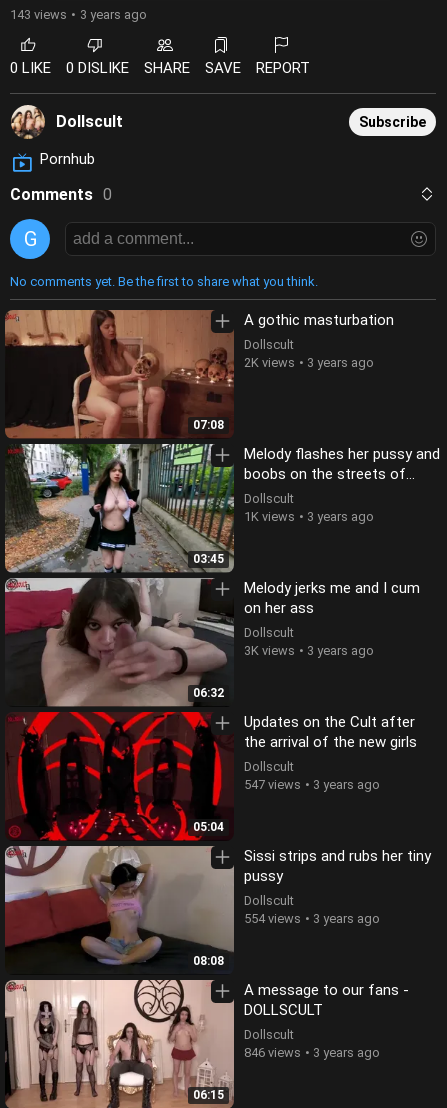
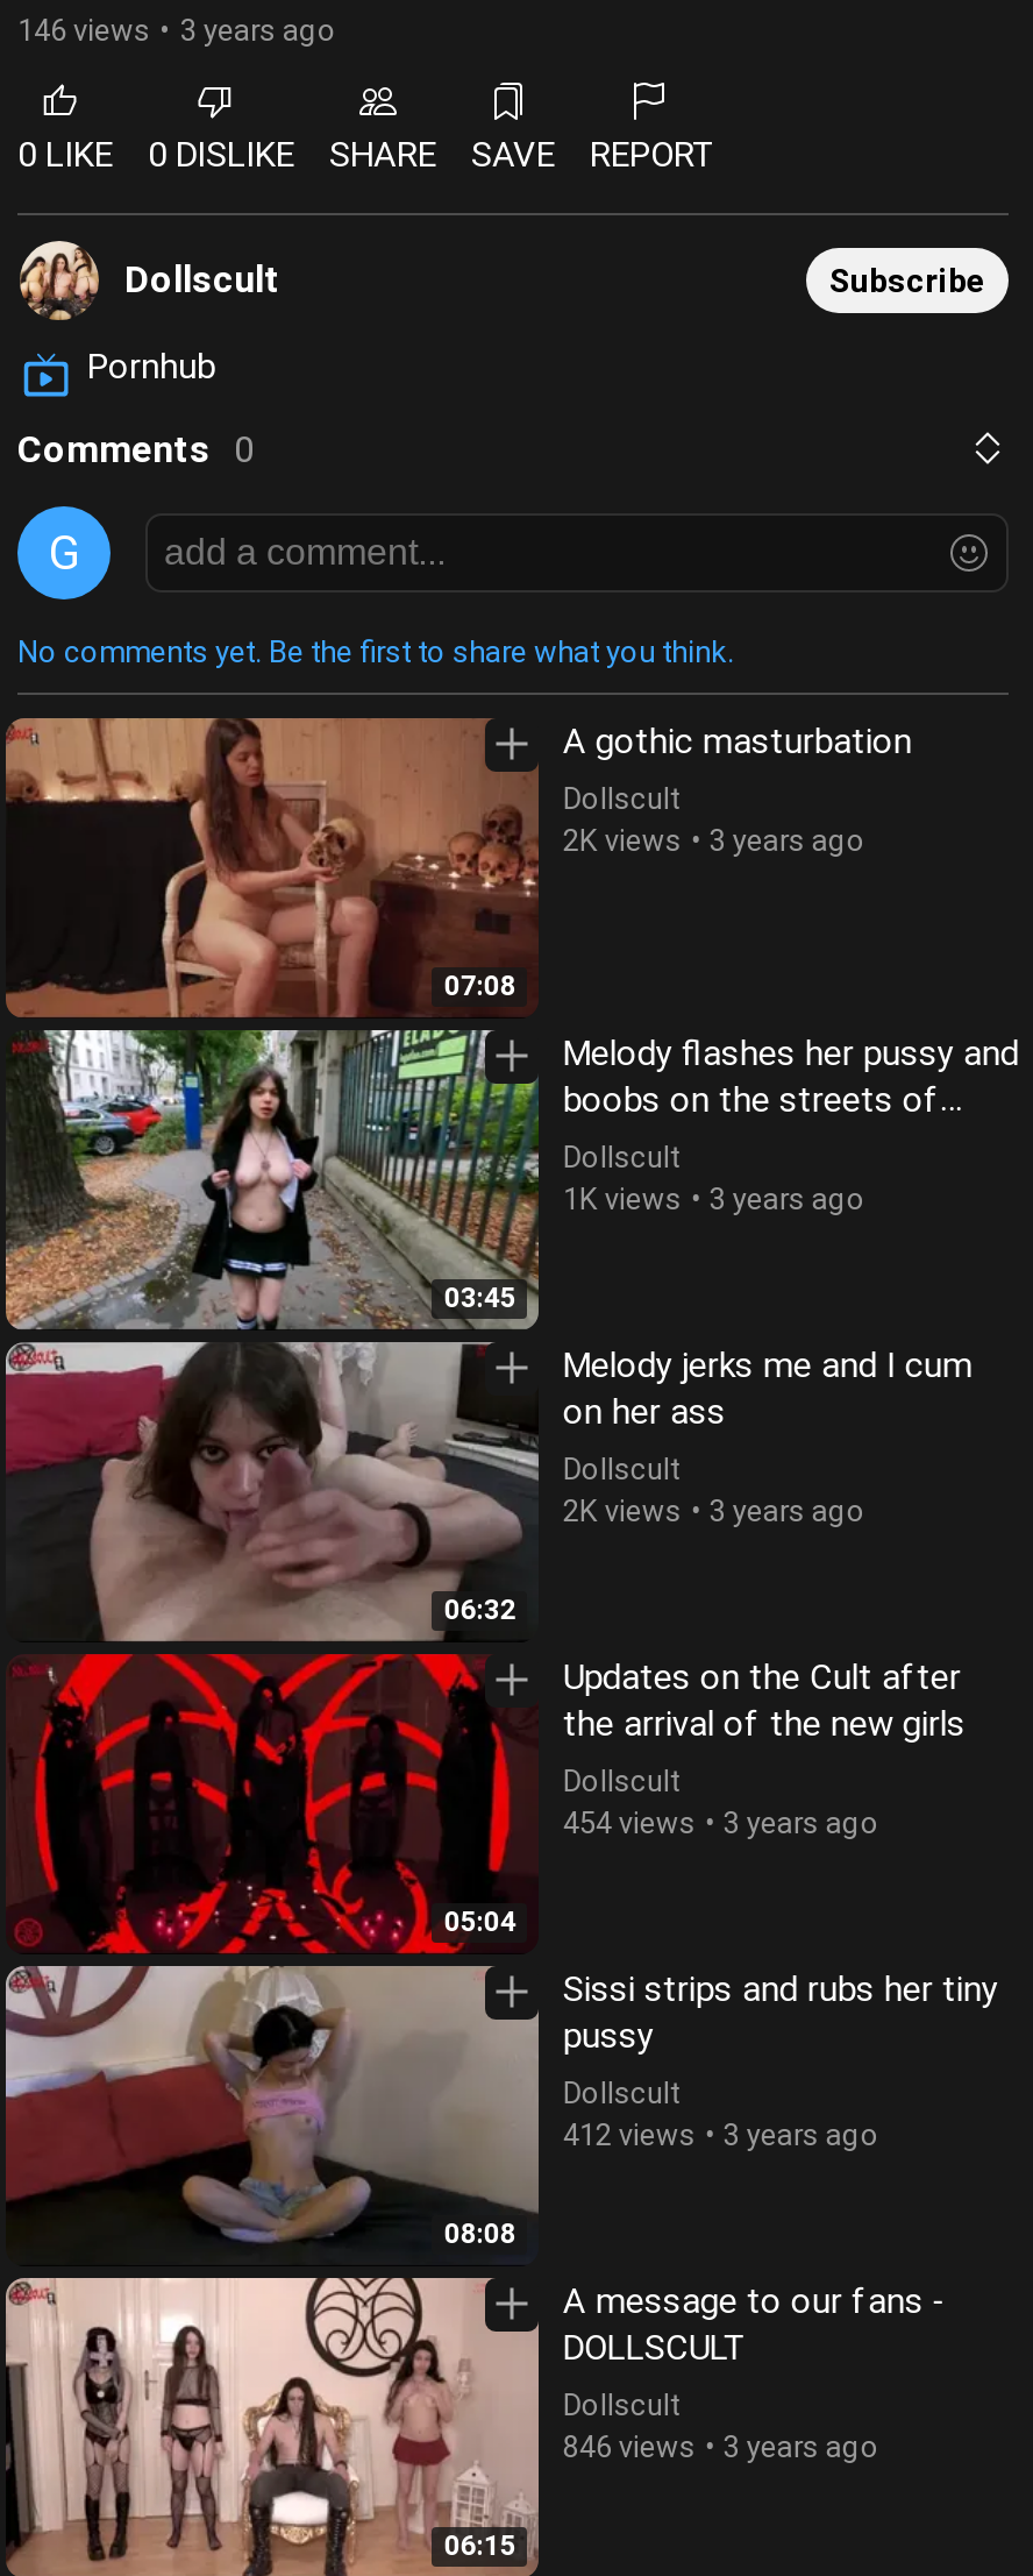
[10,7,147,22] 143 views 3 years ago -> [17,12,336,47] 146 views 3 years ago
[244,643,374,658] 3K views 3 years ago -> [563,1493,865,1528] 2K views 3 years ago
[244,777,380,792] 547 views 3 years ago -> [563,1805,879,1840] 454 views 3 years ago
[244,911,380,926] 554 views 3 years ago -> [563,2117,879,2152] 412 views 3 years ago

